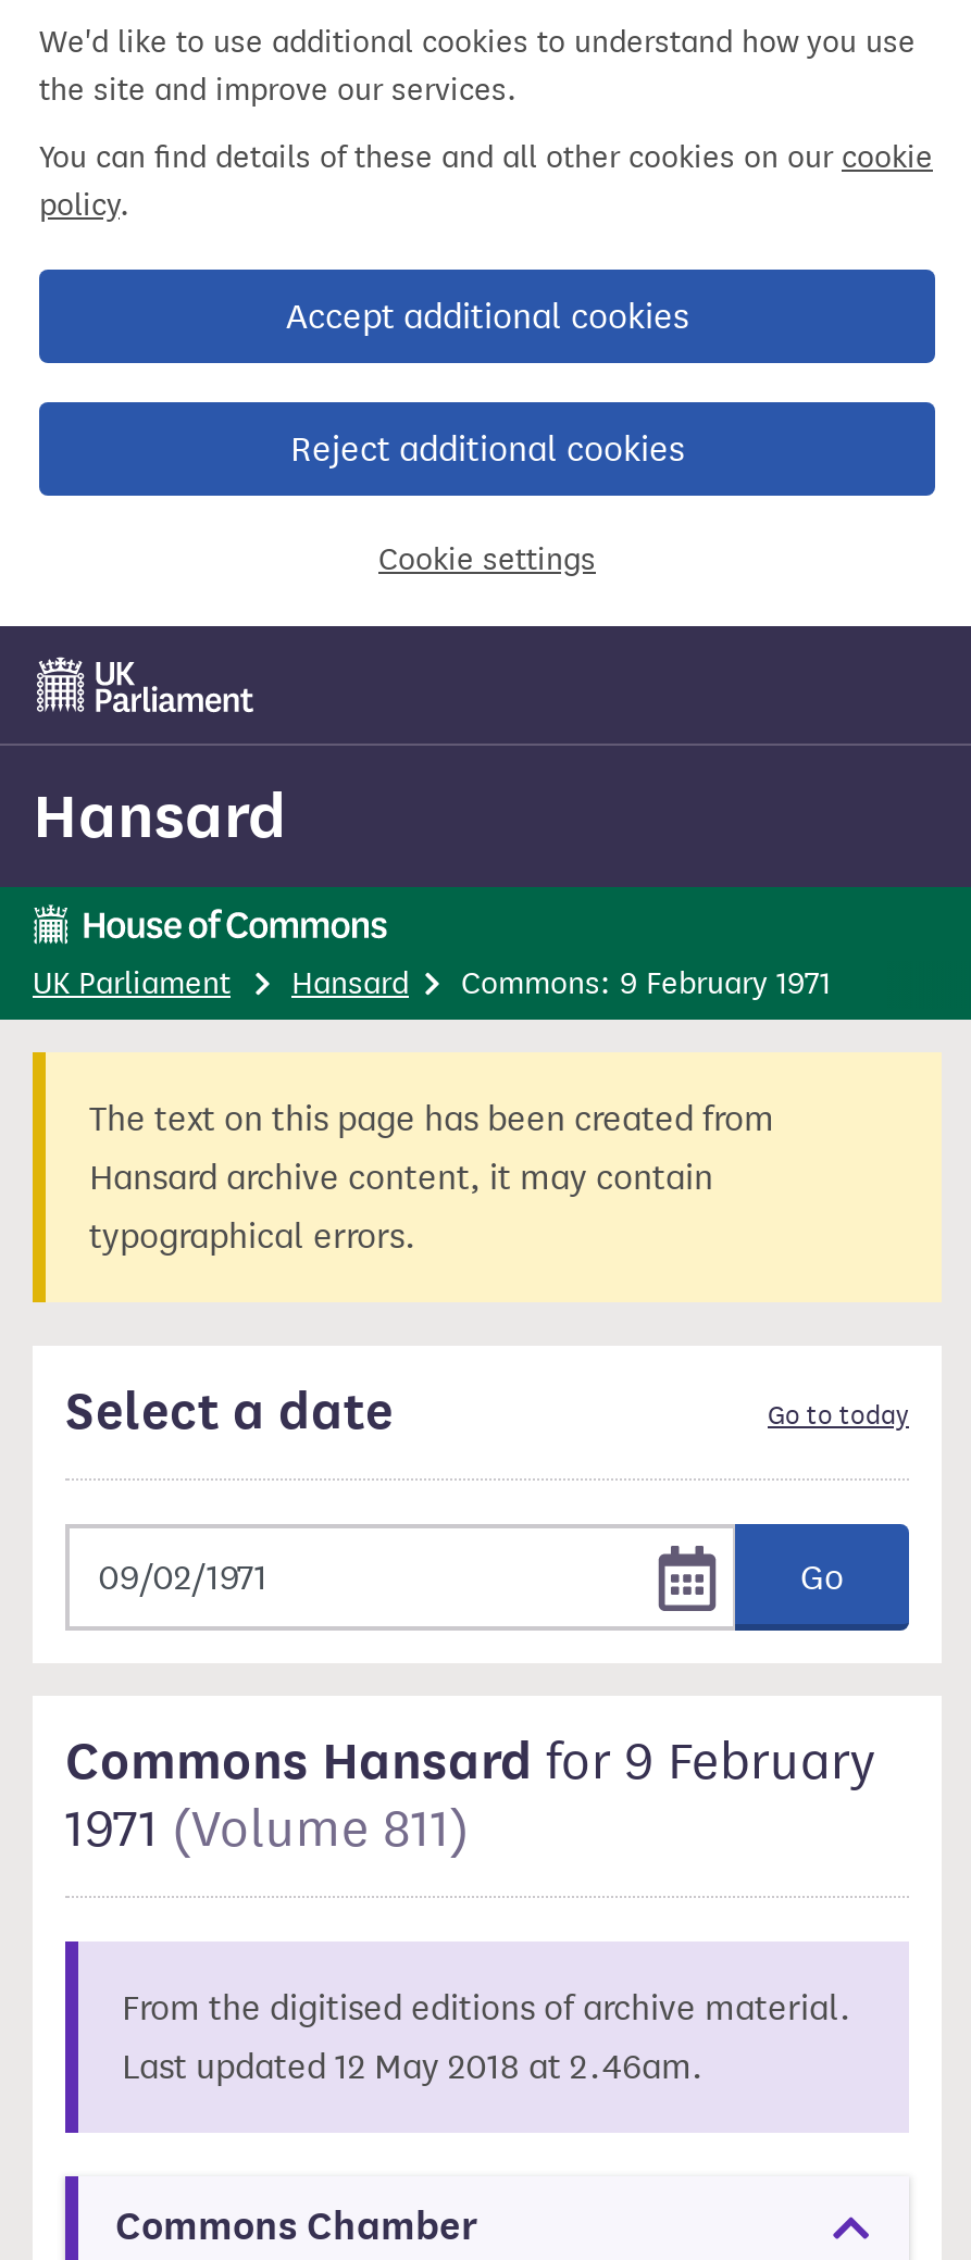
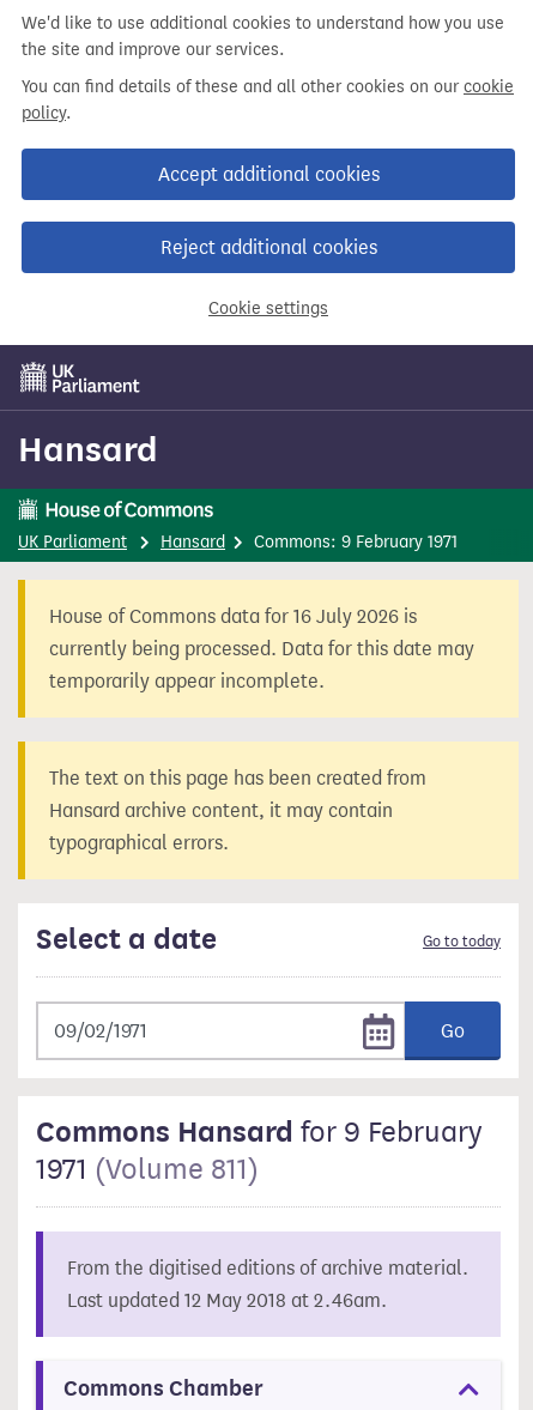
none -> [49,605,474,693] House of Commons data for 16 July 2026 is | currently being processed. Data for this date may | temporarily appear incomplete.

